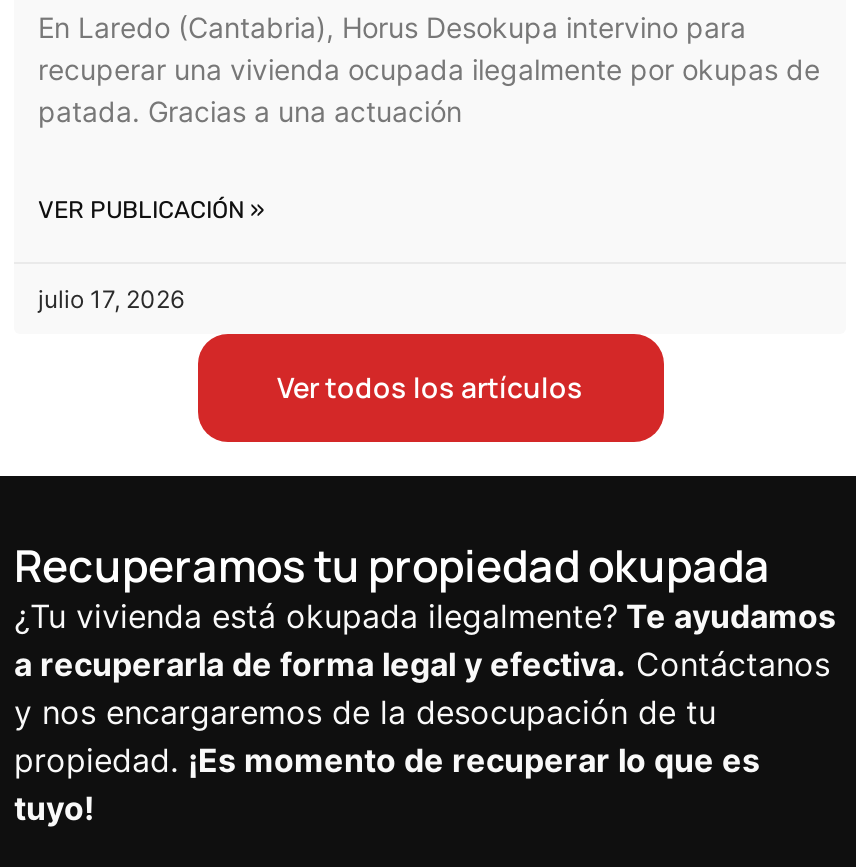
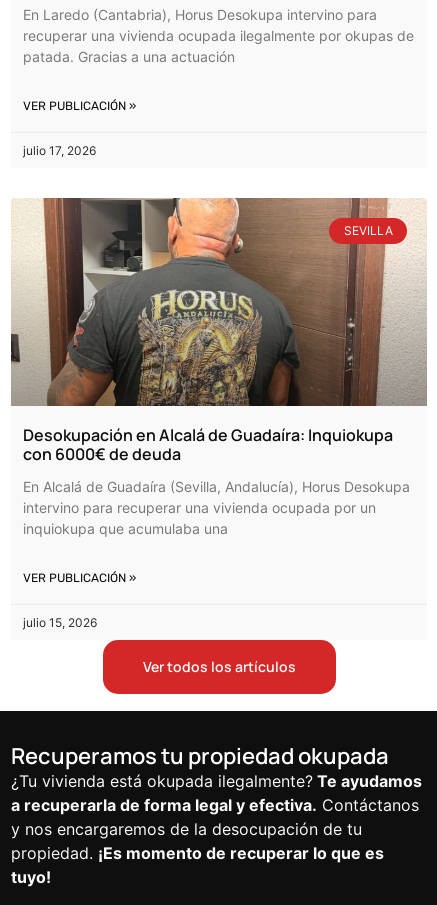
none -> [10,197,428,407] [image] | SEVILLA
none -> [23,424,410,630] Desokupación en Alcalá de Guadaíra: Inquiokupa | con 6000€ de deuda | En Alcalá de Guadaíra (Sevilla, Andalucía), Horus Desokupa | intervino para recuperar una vivienda ocupada por un | inquiokupa que acumulaba una | VER PUBLICACIÓN » | julio 15, 2026

